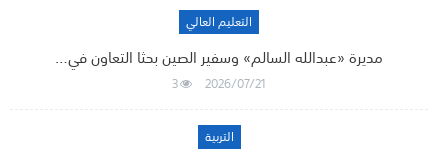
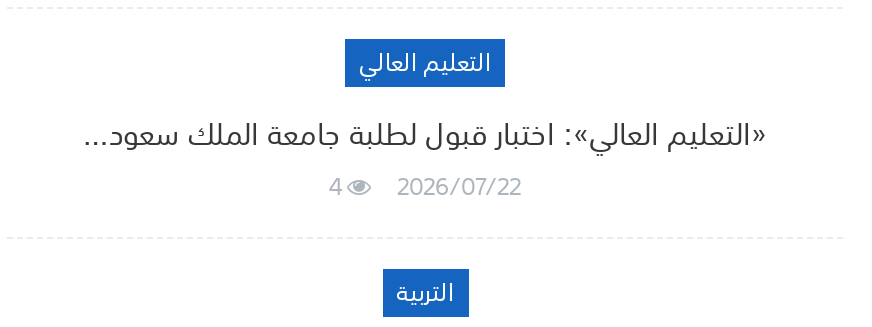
[55,42,383,97] مديرة «عبدالله السالم» وسفير الصين بحثا التعاون في… | 2026/07/21 | 3 -> [83,103,767,213] «التعليم العالي»: اختبار قبول لطلبة جامعة الملك سعود… | 2026/07/22 | 4

